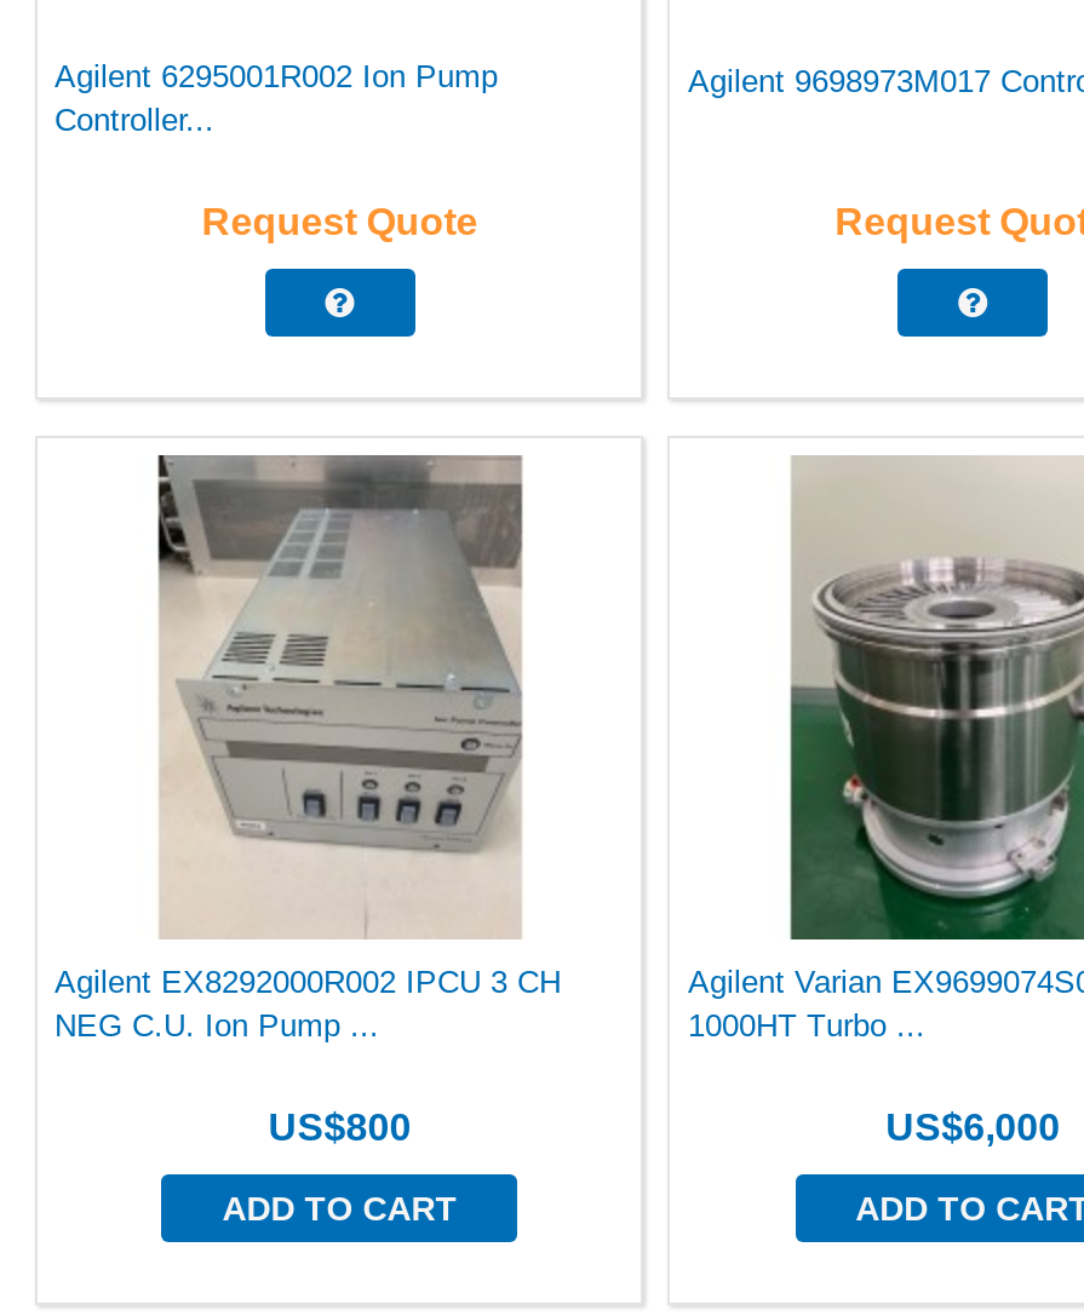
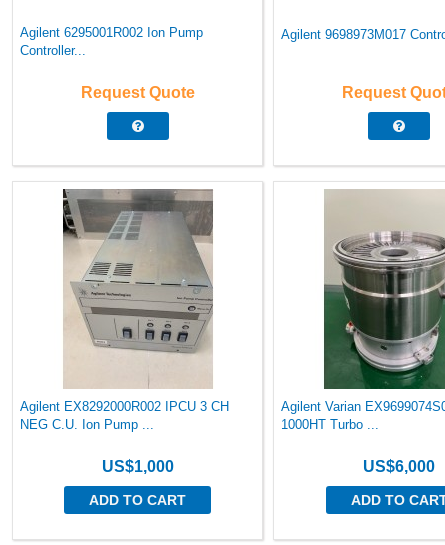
[268,1107,411,1148] US$800 -> [102,458,174,475] US$1,000

